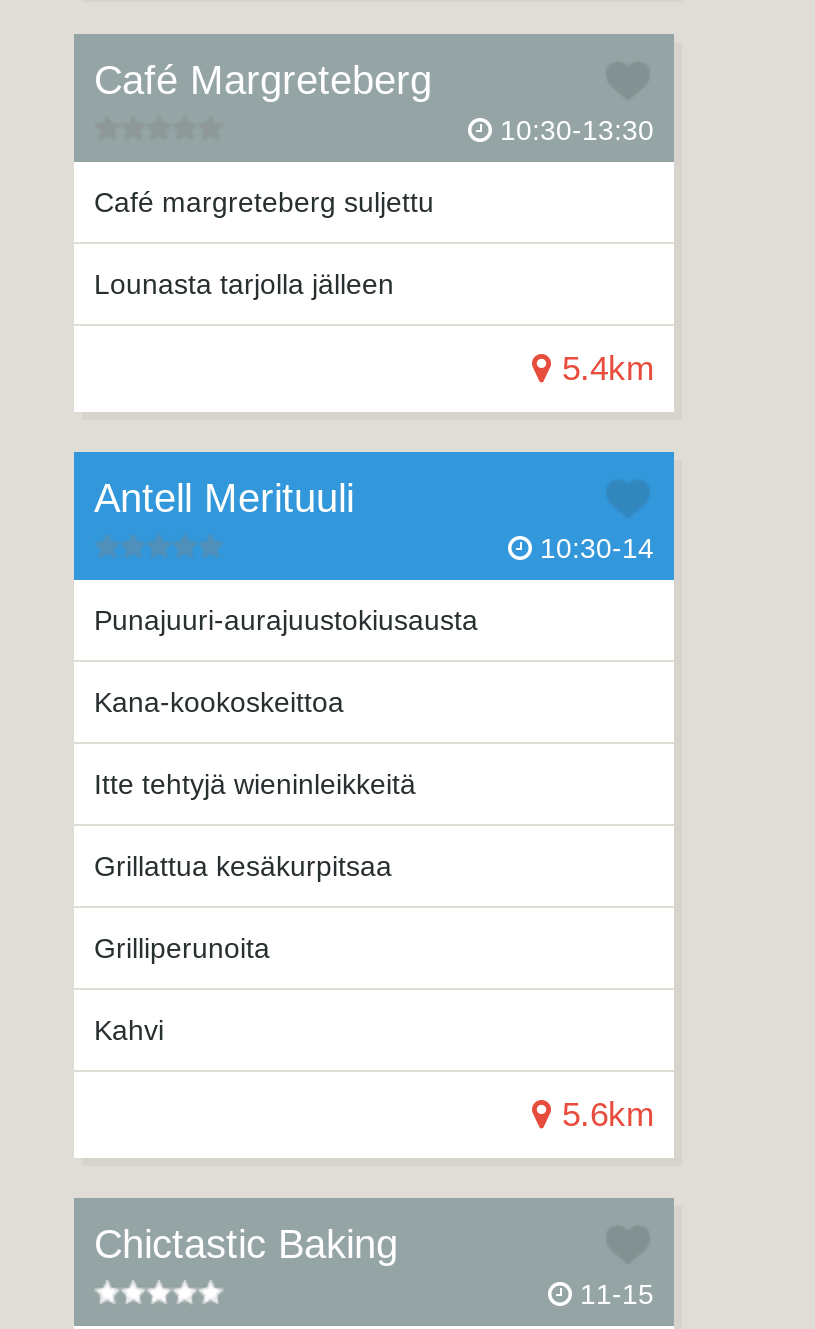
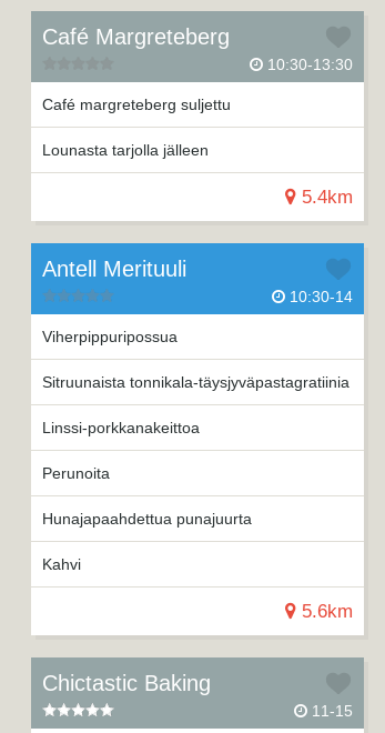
[94,603,478,635] Punajuuri-aurajuustokiusausta -> [42,327,178,345] Viherpippuripossua
[94,685,344,717] Kana-kookoskeittoa -> [42,373,349,390] Sitruunaista tonnikala-täysjyväpastagratiinia
[94,767,416,799] Itte tehtyjä wieninleikkeitä -> [42,418,200,436] Linssi-porkkanakeittoa
[94,849,392,881] Grillattua kesäkurpitsaa -> [42,464,110,482] Perunoita
[94,931,270,963] Grilliperunoita -> [42,509,252,527] Hunajapaahdettua punajuurta

